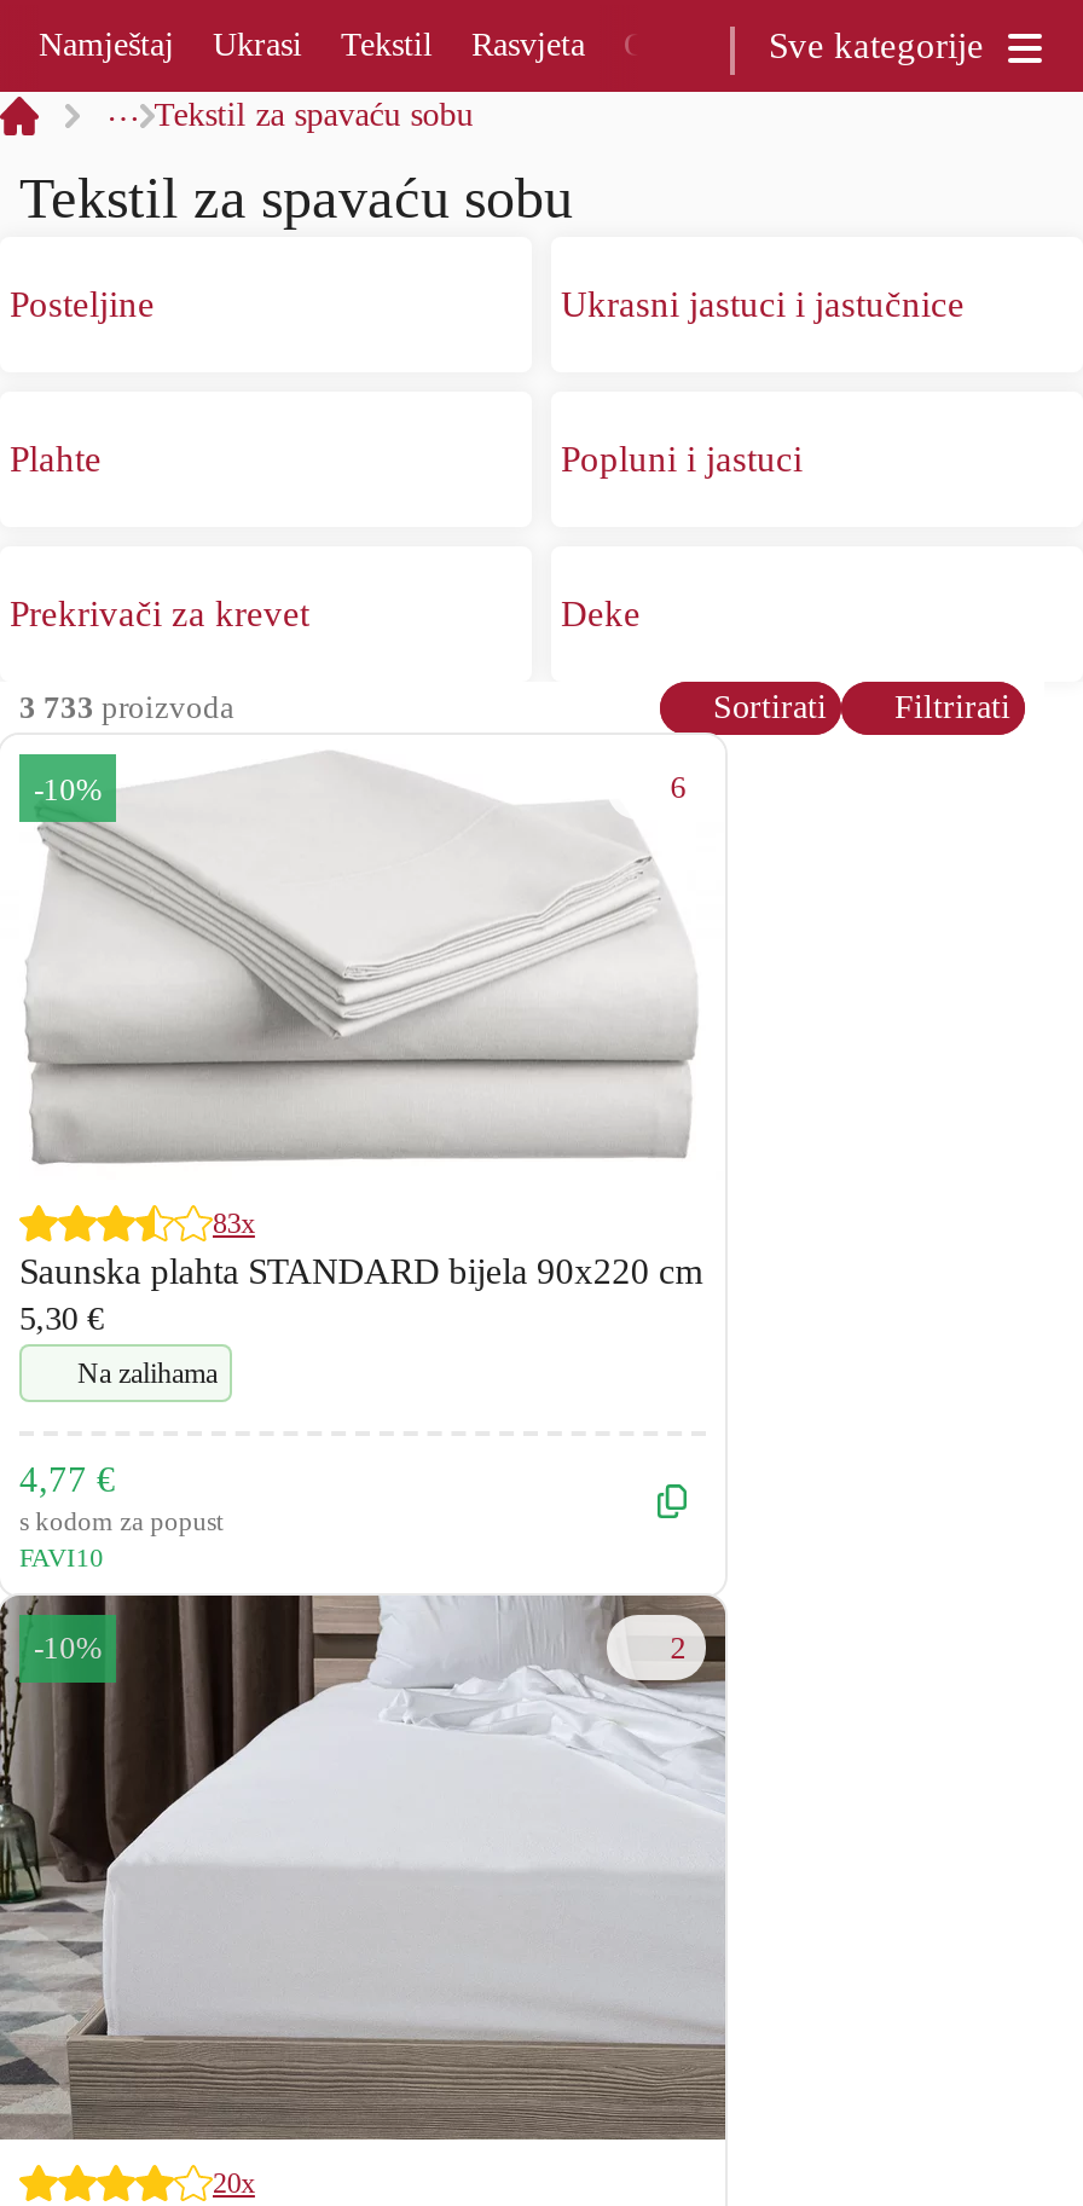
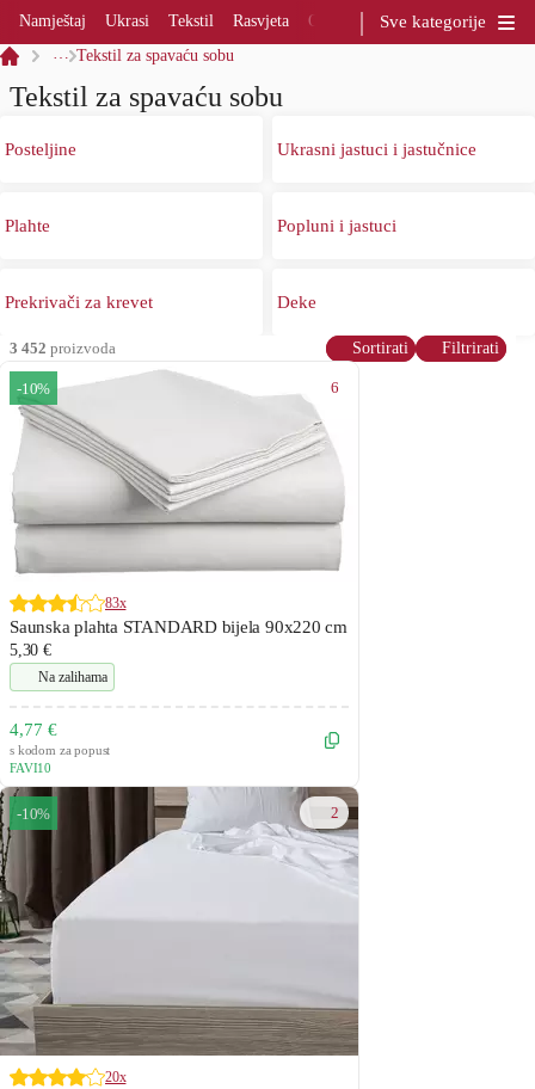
[19,689,234,725] 3 733 proizvoda -> [10,339,116,357] 3 452 proizvoda

